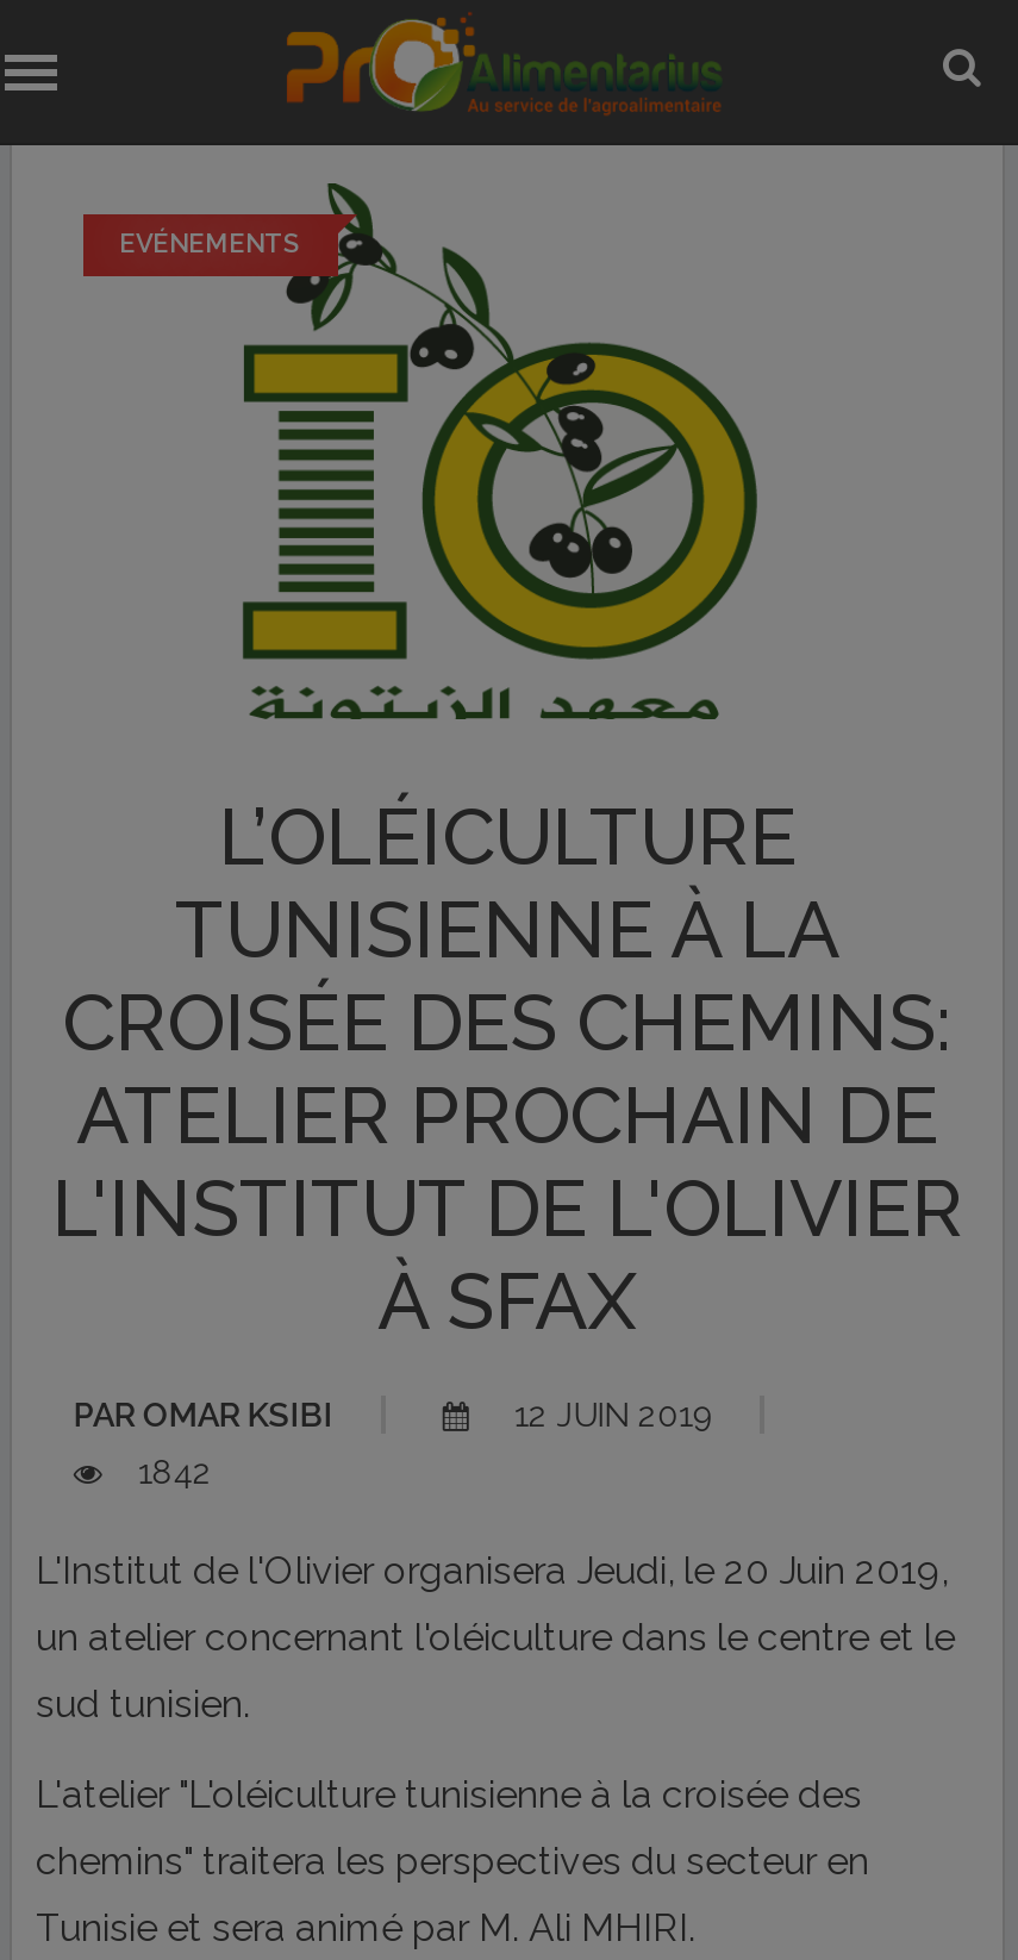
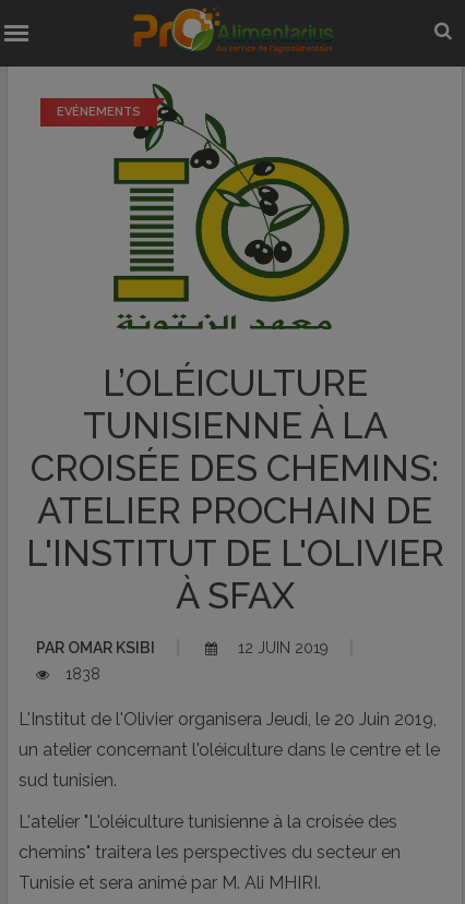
[138,1453,211,1491] 1842 -> [65,665,100,683] 1838

